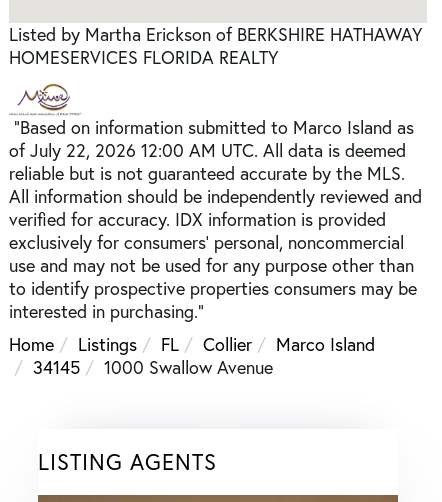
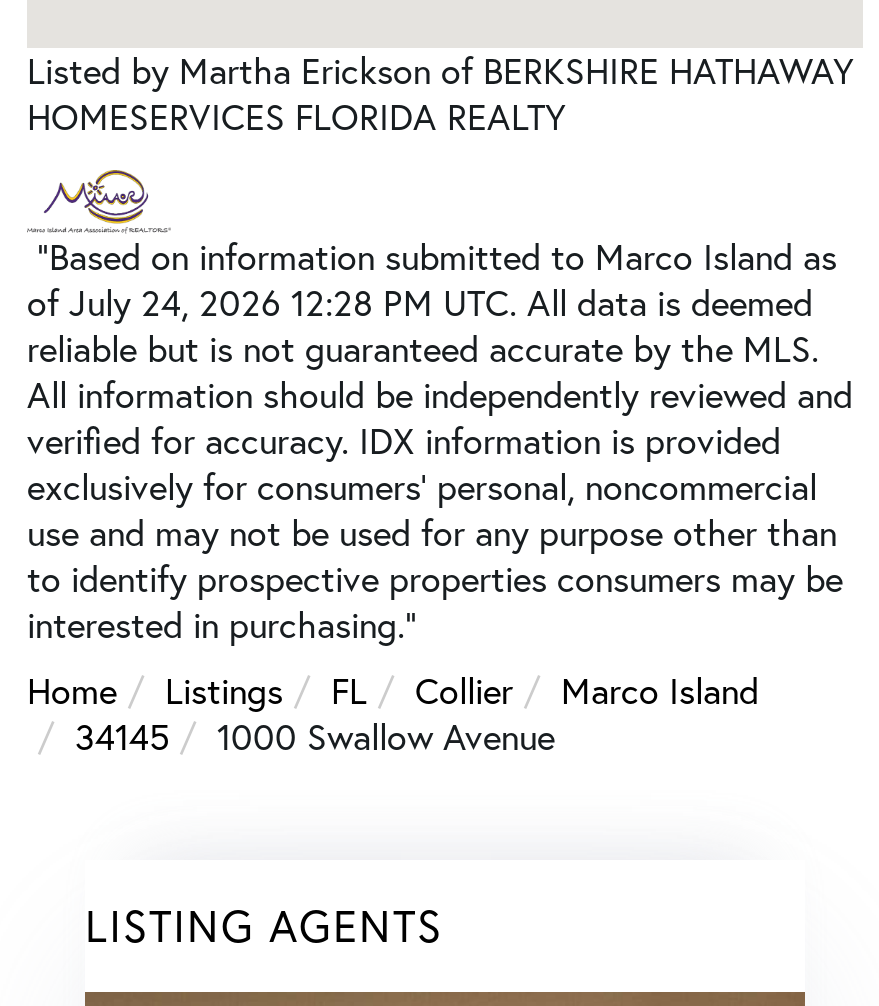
[9,139,406,162] of July 22, 2026 12:00 AM UTC. All data is deemed -> [27,280,813,326] of July 24, 2026 12:28 PM UTC. All data is deemed

